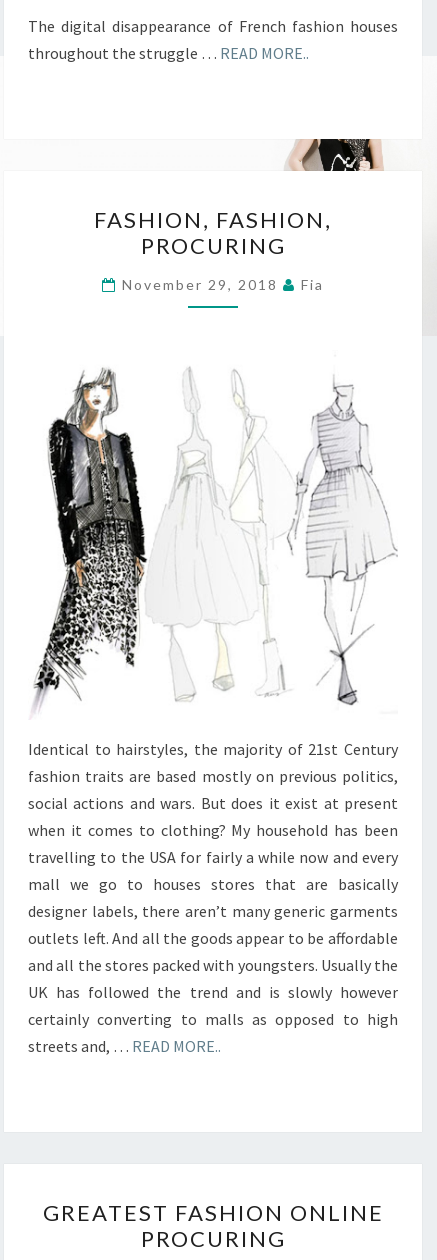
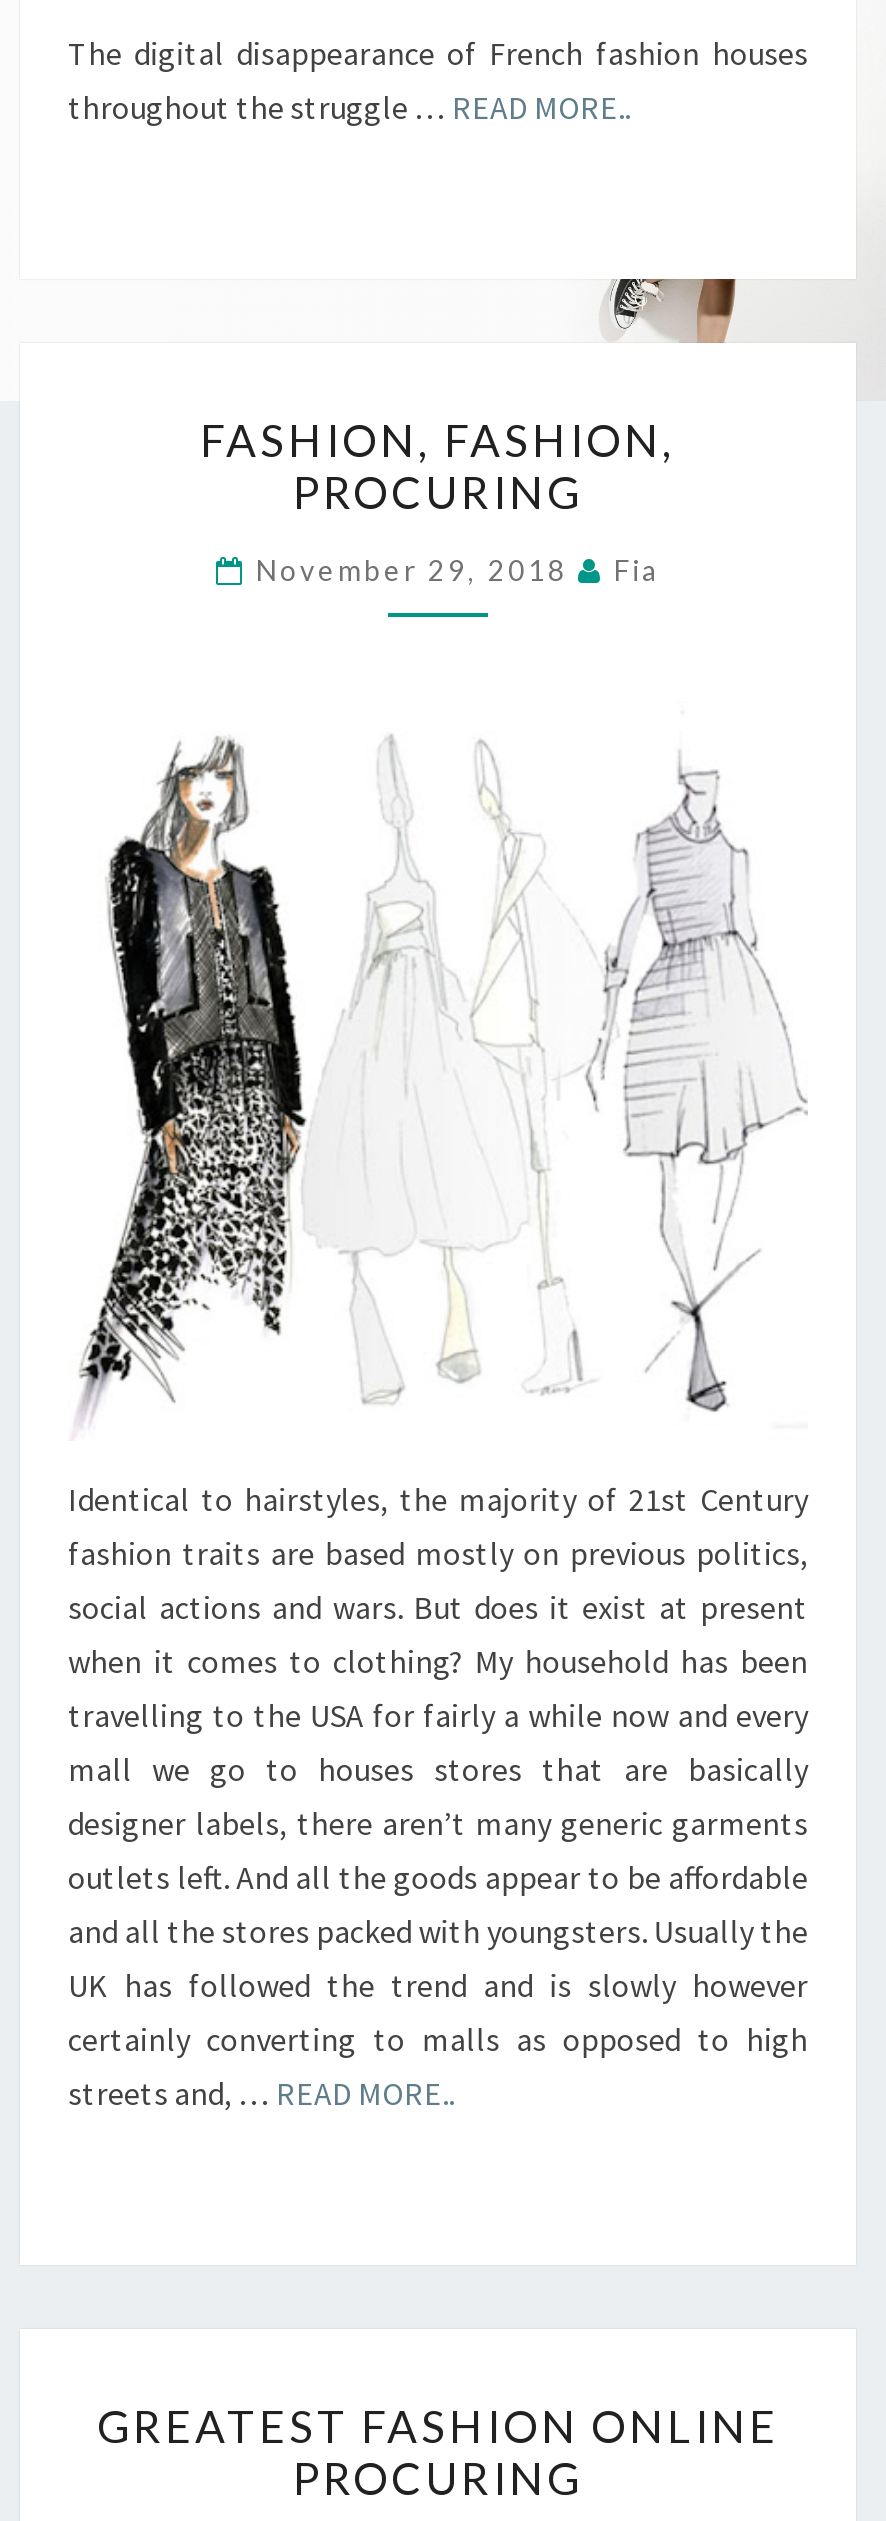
[287,138,383,172] [image] -> [588,277,776,343] [image]

